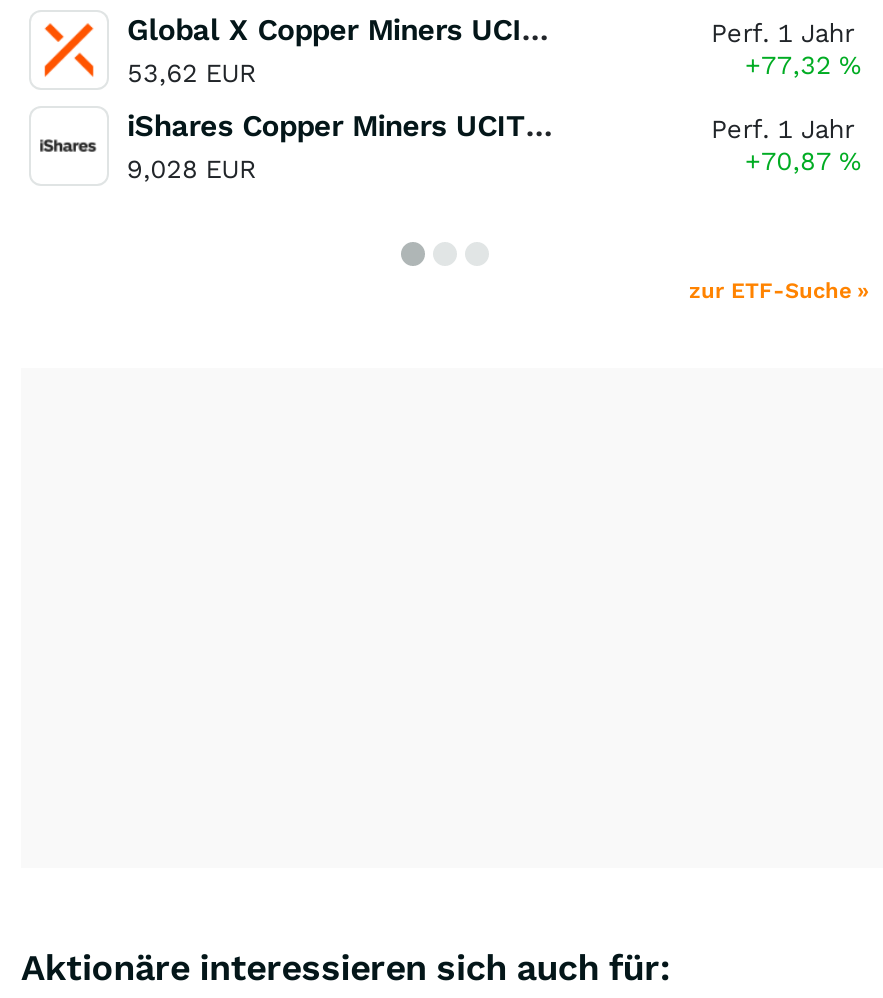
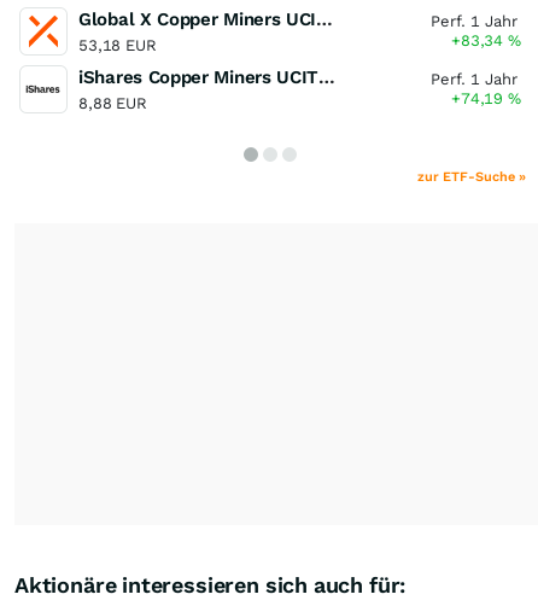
[127,58,257,88] 53,62 EUR -> [78,36,157,54] 53,18 EUR
[745,50,861,80] +77,32% -> [451,31,521,49] +83,34%
[127,154,257,184] 9,028 EUR -> [78,94,147,112] 8,88 EUR
[745,146,861,176] +70,87% -> [451,89,521,107] +74,19%

